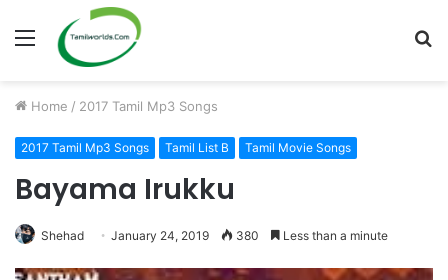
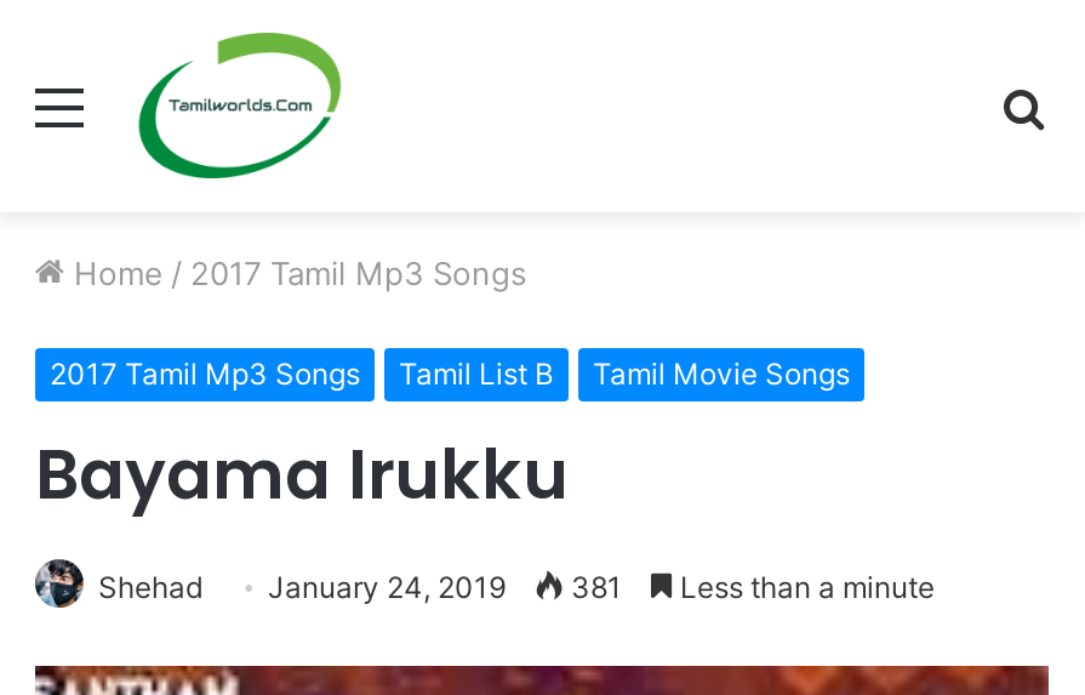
[41,228,388,243] Shehad January 24, 2019 380 Less than a minute -> [98,569,935,605] Shehad January 24, 2019 381 Less than a minute

